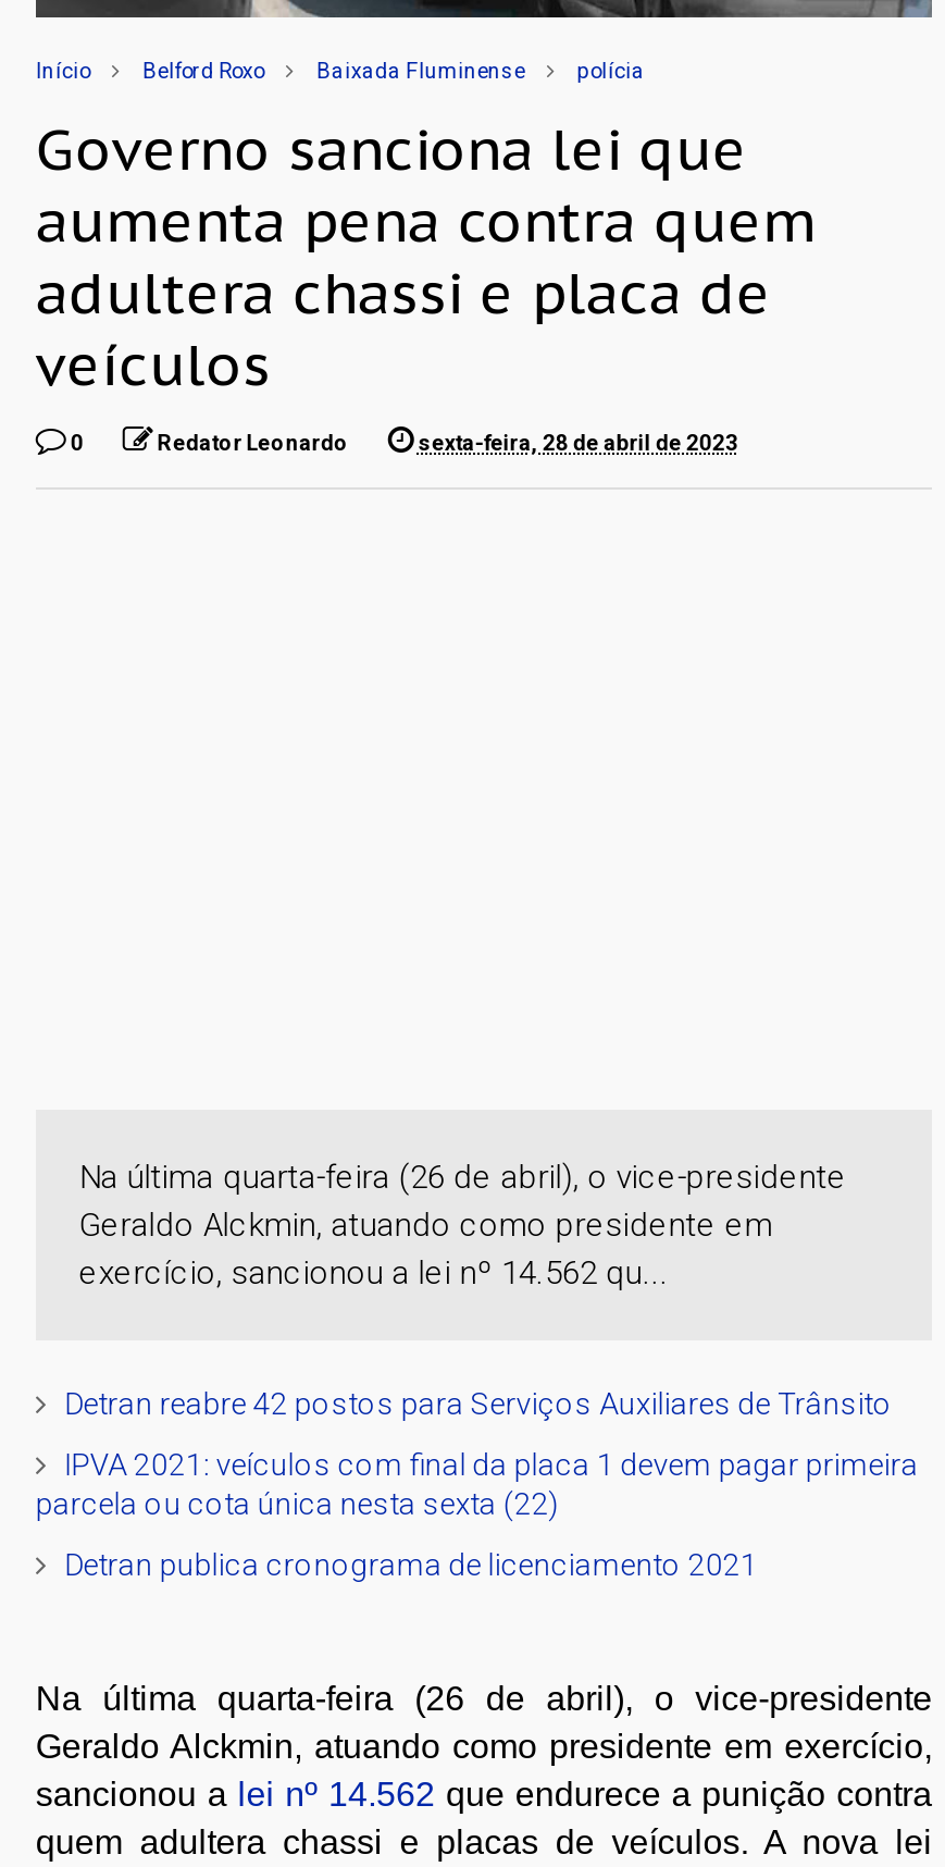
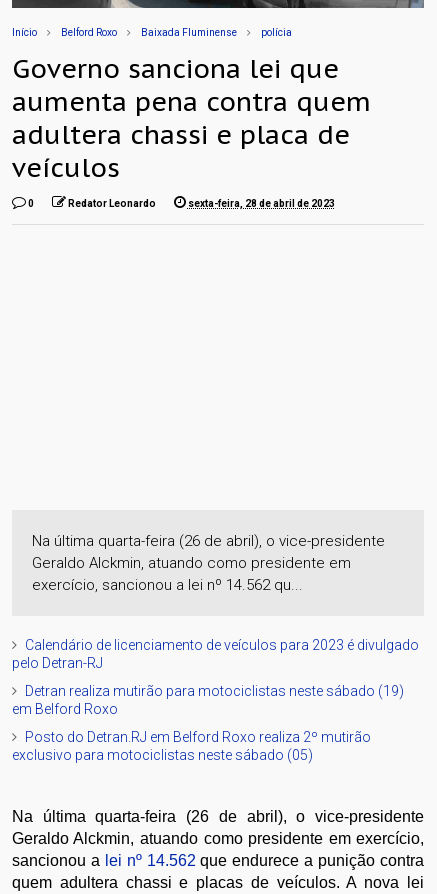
[64,1385,893,1420] Detran reabre 42 postos para Serviços Auxiliares de Trânsito -> [12,637,419,671] Calendário de licenciamento de veículos para 2023 é divulgado | pelo Detran-RJ
[36,1446,919,1520] IPVA 2021: veículos com final da placa 1 devem pagar primeira | parcela ou cota única nesta sexta (22) -> [12,683,404,717] Detran realiza mutirão para motociclistas neste sábado (19) | em Belford Roxo
[64,1546,758,1581] Detran publica cronograma de licenciamento 2021 -> [12,729,371,763] Posto do Detran.RJ em Belford Roxo realiza 2º mutirão | exclusivo para motociclistas neste sábado (05)

